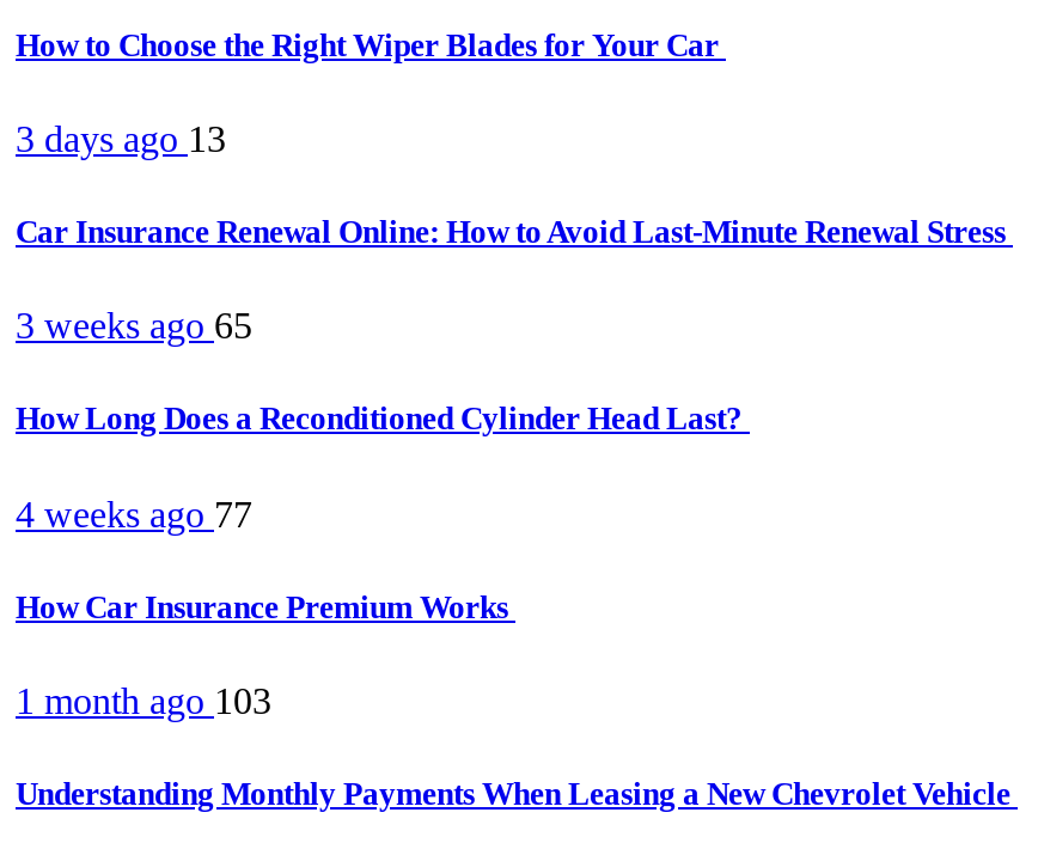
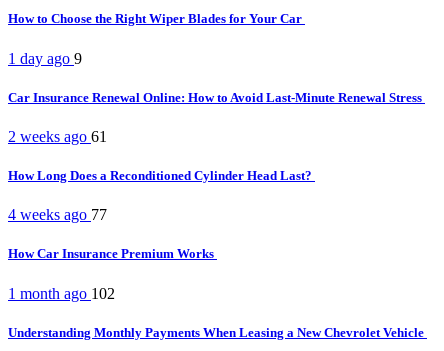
[16,119,236,159] 3 days ago 13 -> [8,50,86,67] 1 day ago 9
[16,306,262,347] 3 weeks ago 65 -> [8,128,111,145] 2 weeks ago 61
[16,681,281,722] 1 month ago 103 -> [8,285,119,302] 1 month ago 102

